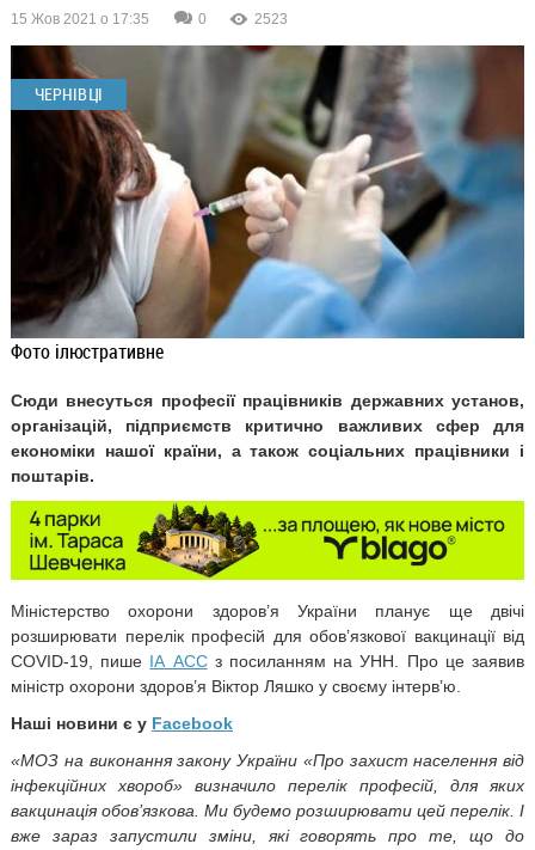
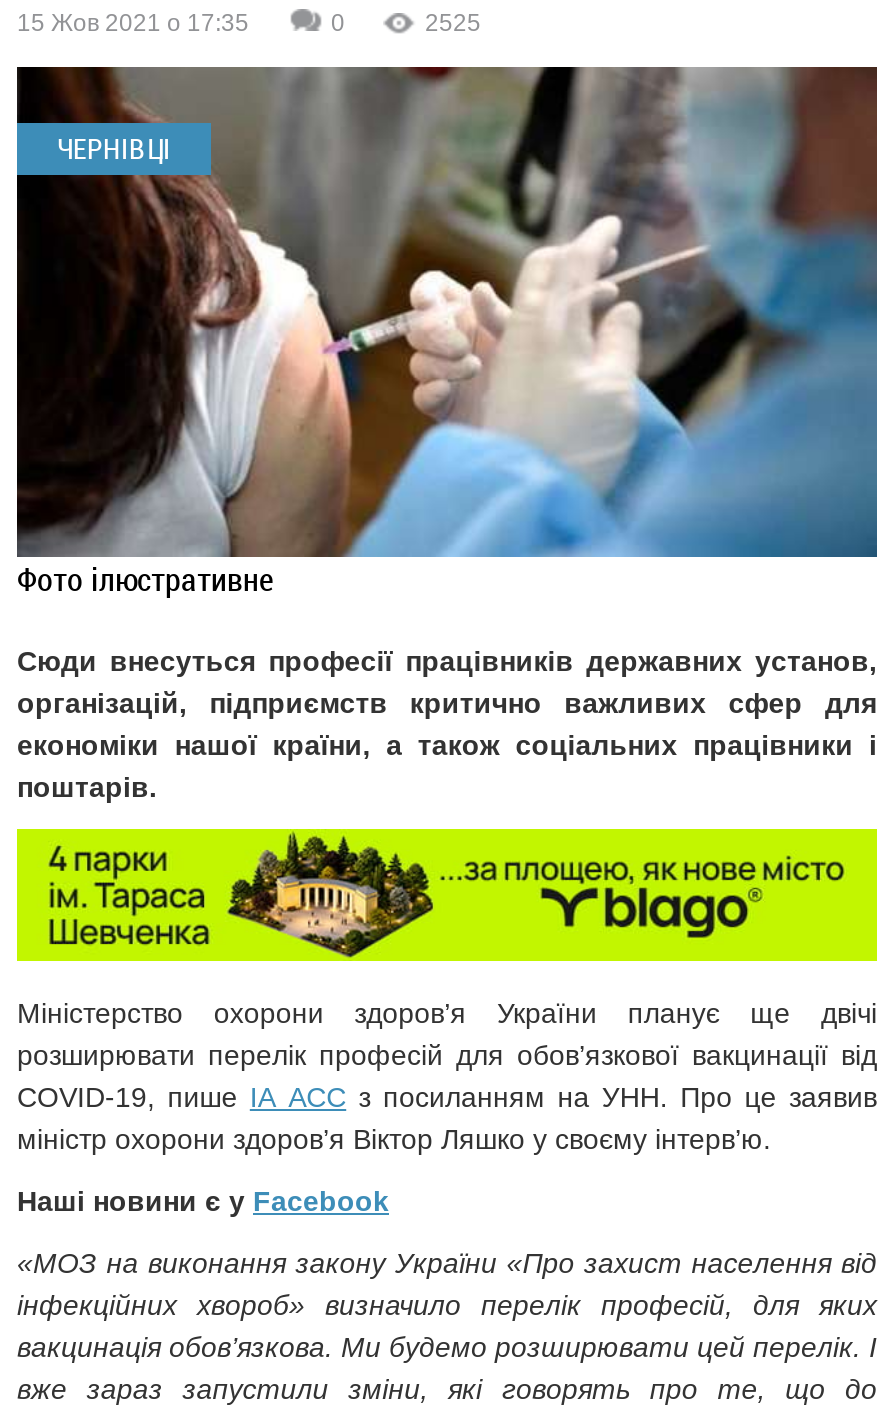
[254,11,288,27] 2523 -> [425,9,481,37] 2525

